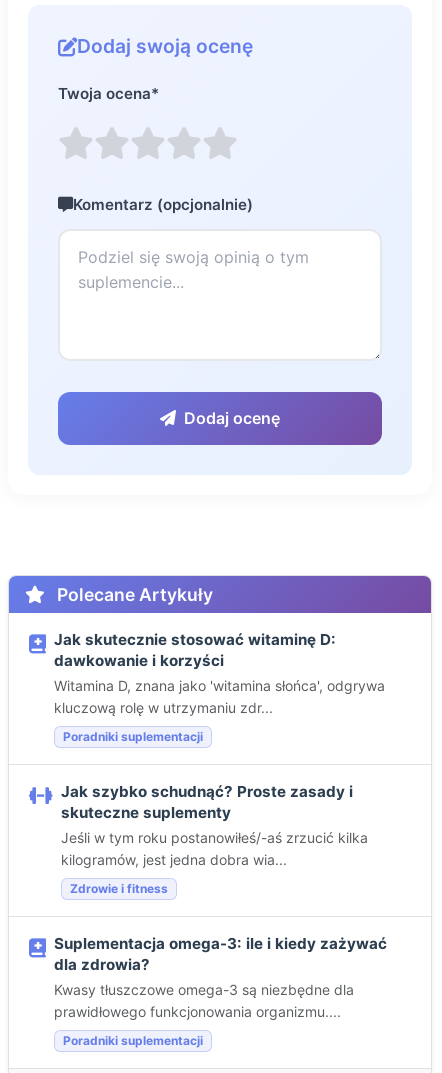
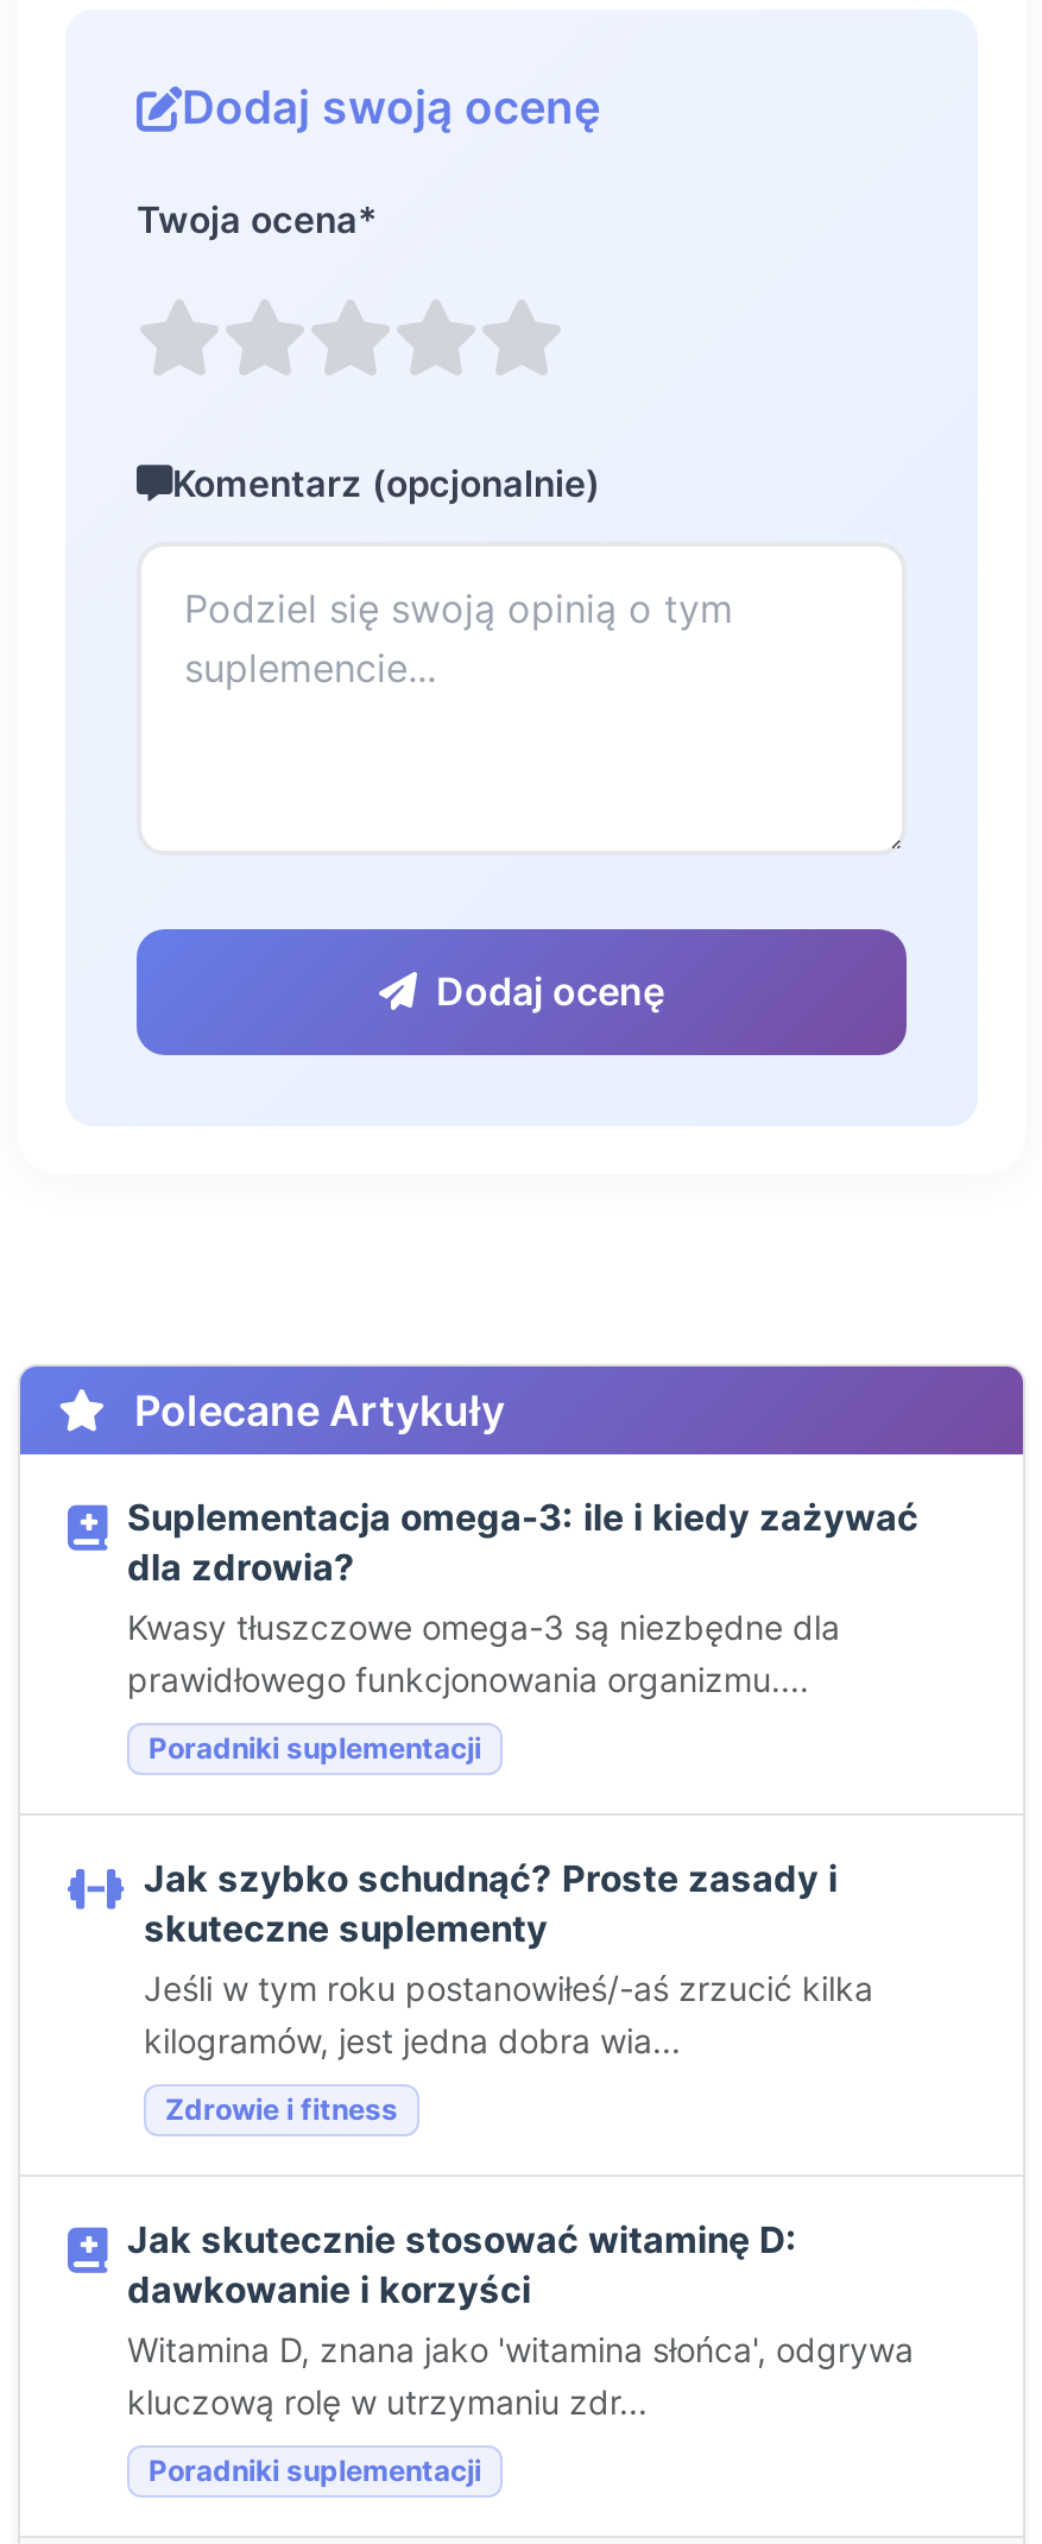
moved [54,630,385,716] -> [127,2217,914,2421]: Jak skutecznie stosować witaminę D: | dawkowanie i korzyści | Witamina D, znana jako 'witamina słońca', odgrywa | kluczową rolę w utrzymaniu zdr...
moved [54,934,387,1020] -> [127,1494,918,1699]: Suplementacja omega-3: ile i kiedy zażywać | dla zdrowia? | Kwasy tłuszczowe omega-3 są niezbędne dla | prawidłowego funkcjonowania organizmu....

